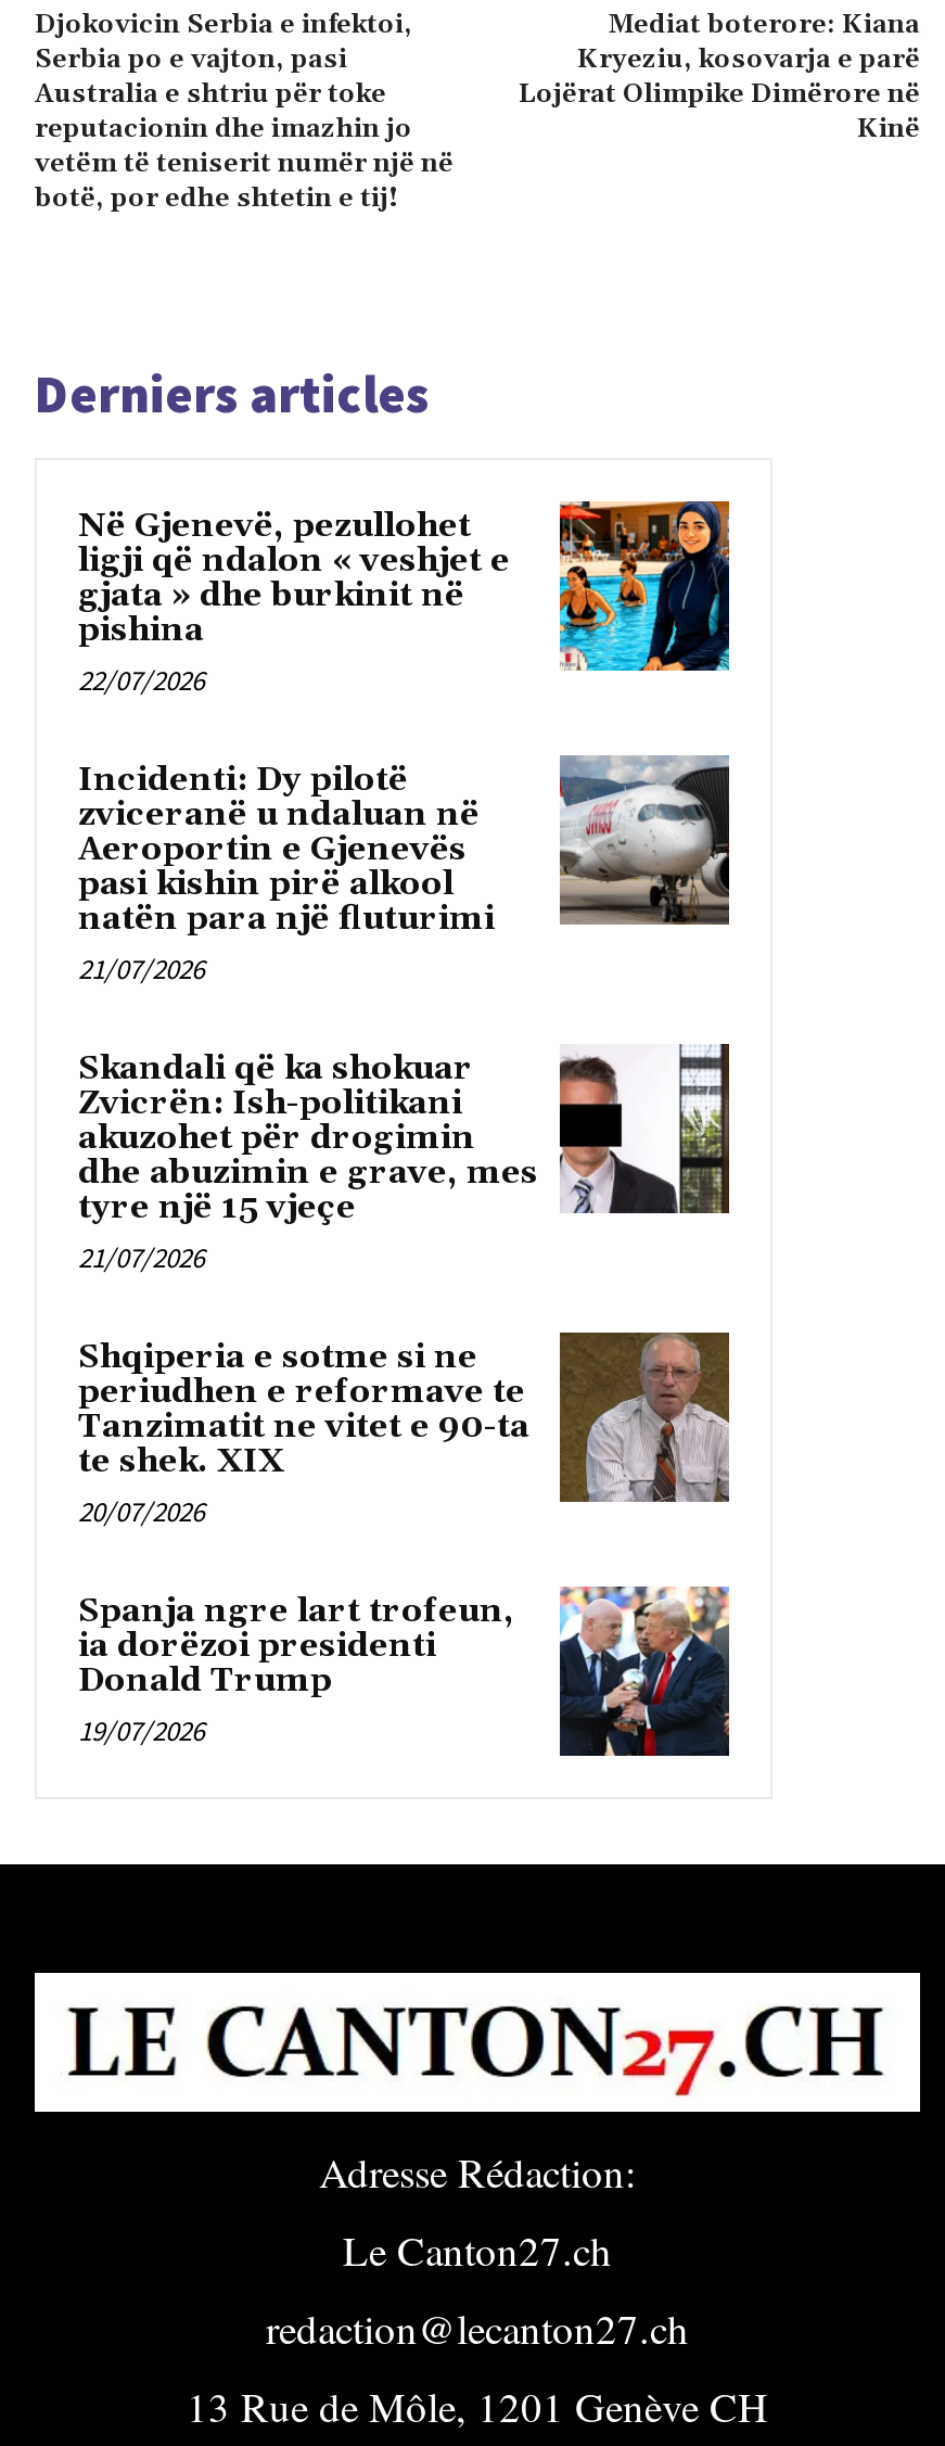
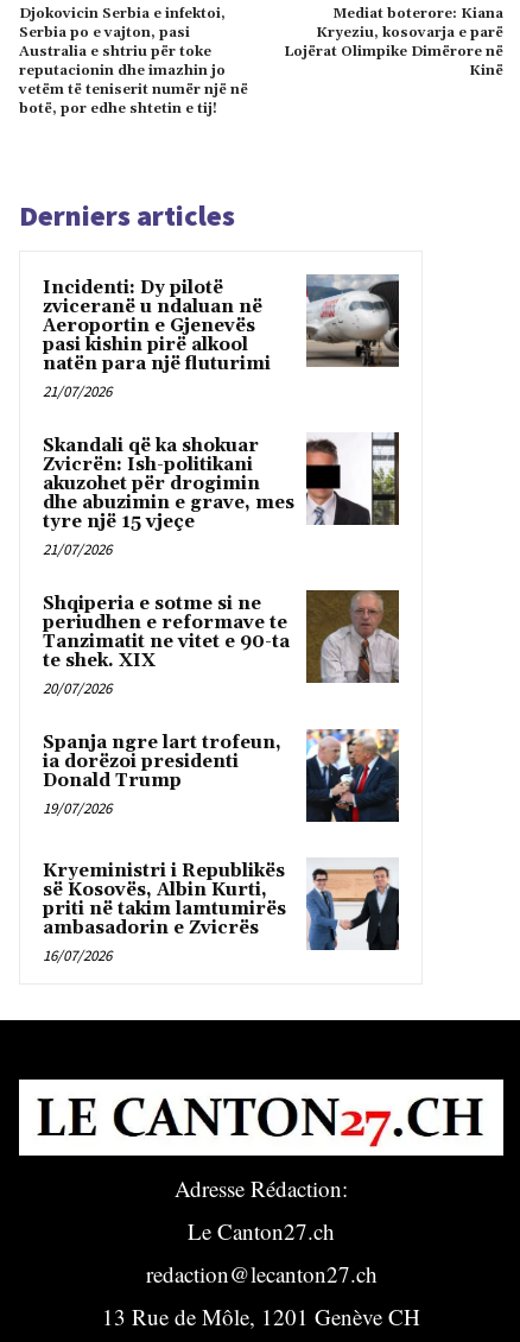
[78,499,731,698] [image] | Në Gjenevë, pezullohet | ligji që ndalon « veshjet e | gjata » dhe burkinit në | pishina | 22/07/2026 -> none
moved [78,753,731,1749] -> [43,273,400,818]: [image] | Incidenti: Dy pilotë | zviceranë u ndaluan në | ... | Donald Trump | 19/07/2026
none -> [43,859,399,965] [image] | Kryeministri i Republikës | së Kosovës, Albin Kurti, | priti në takim lamtumirës | ambasadorin e Zvicrës | 16/07/2026

